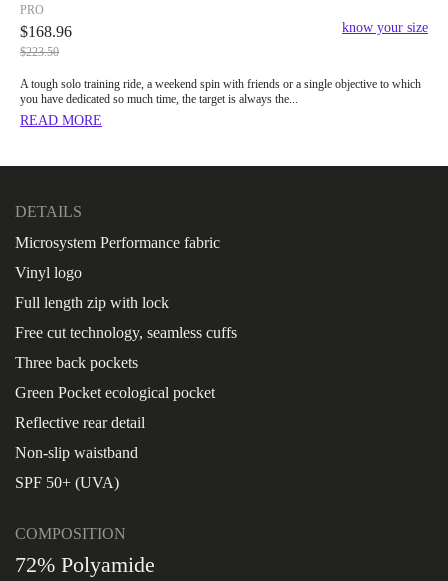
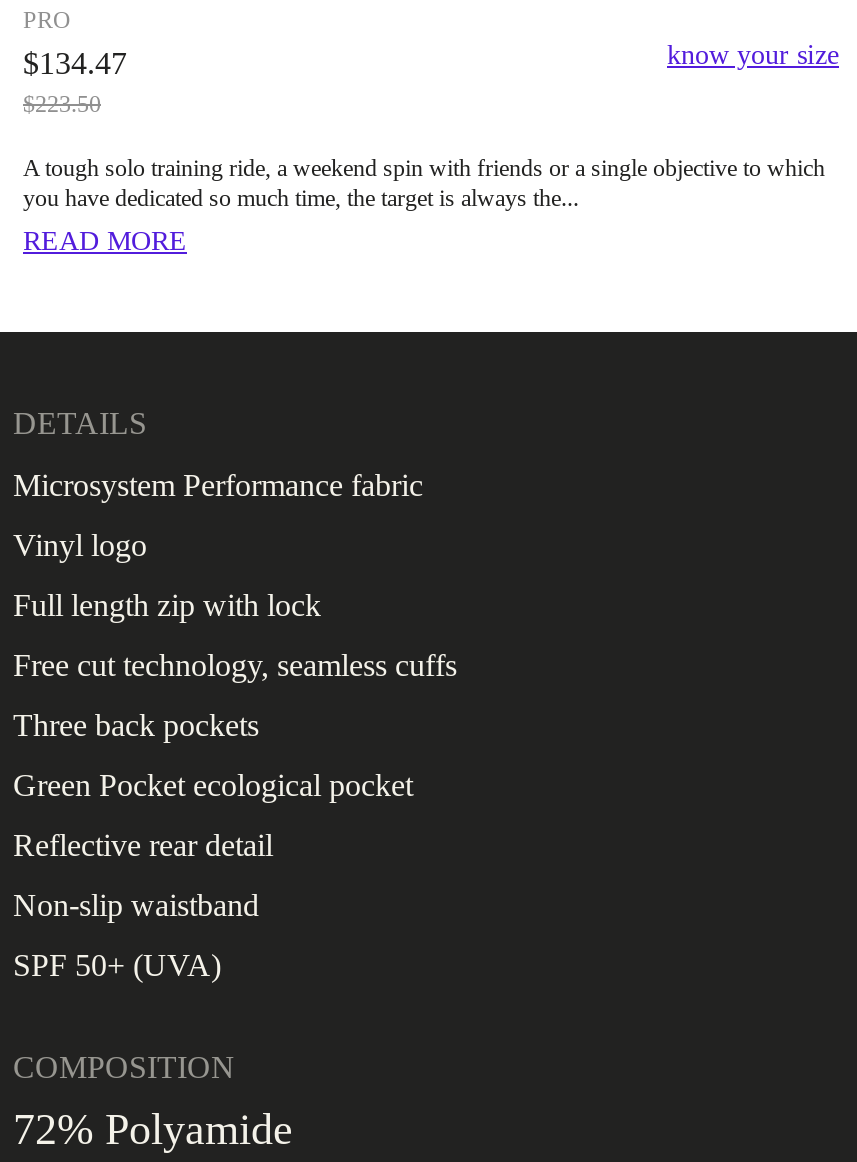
[20,23,72,40] $168.96 -> [23,47,127,81] $134.47

